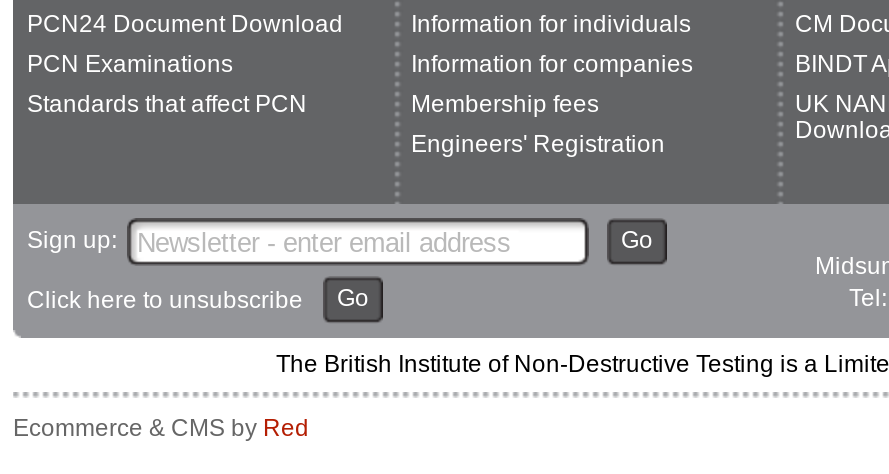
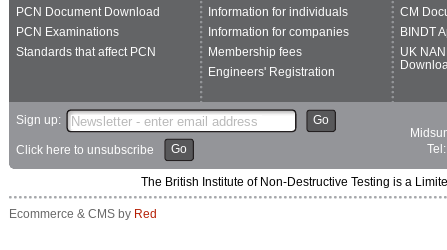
[27,10,343,38] PCN24 Document Download -> [16,5,160,19] PCN Document Download

